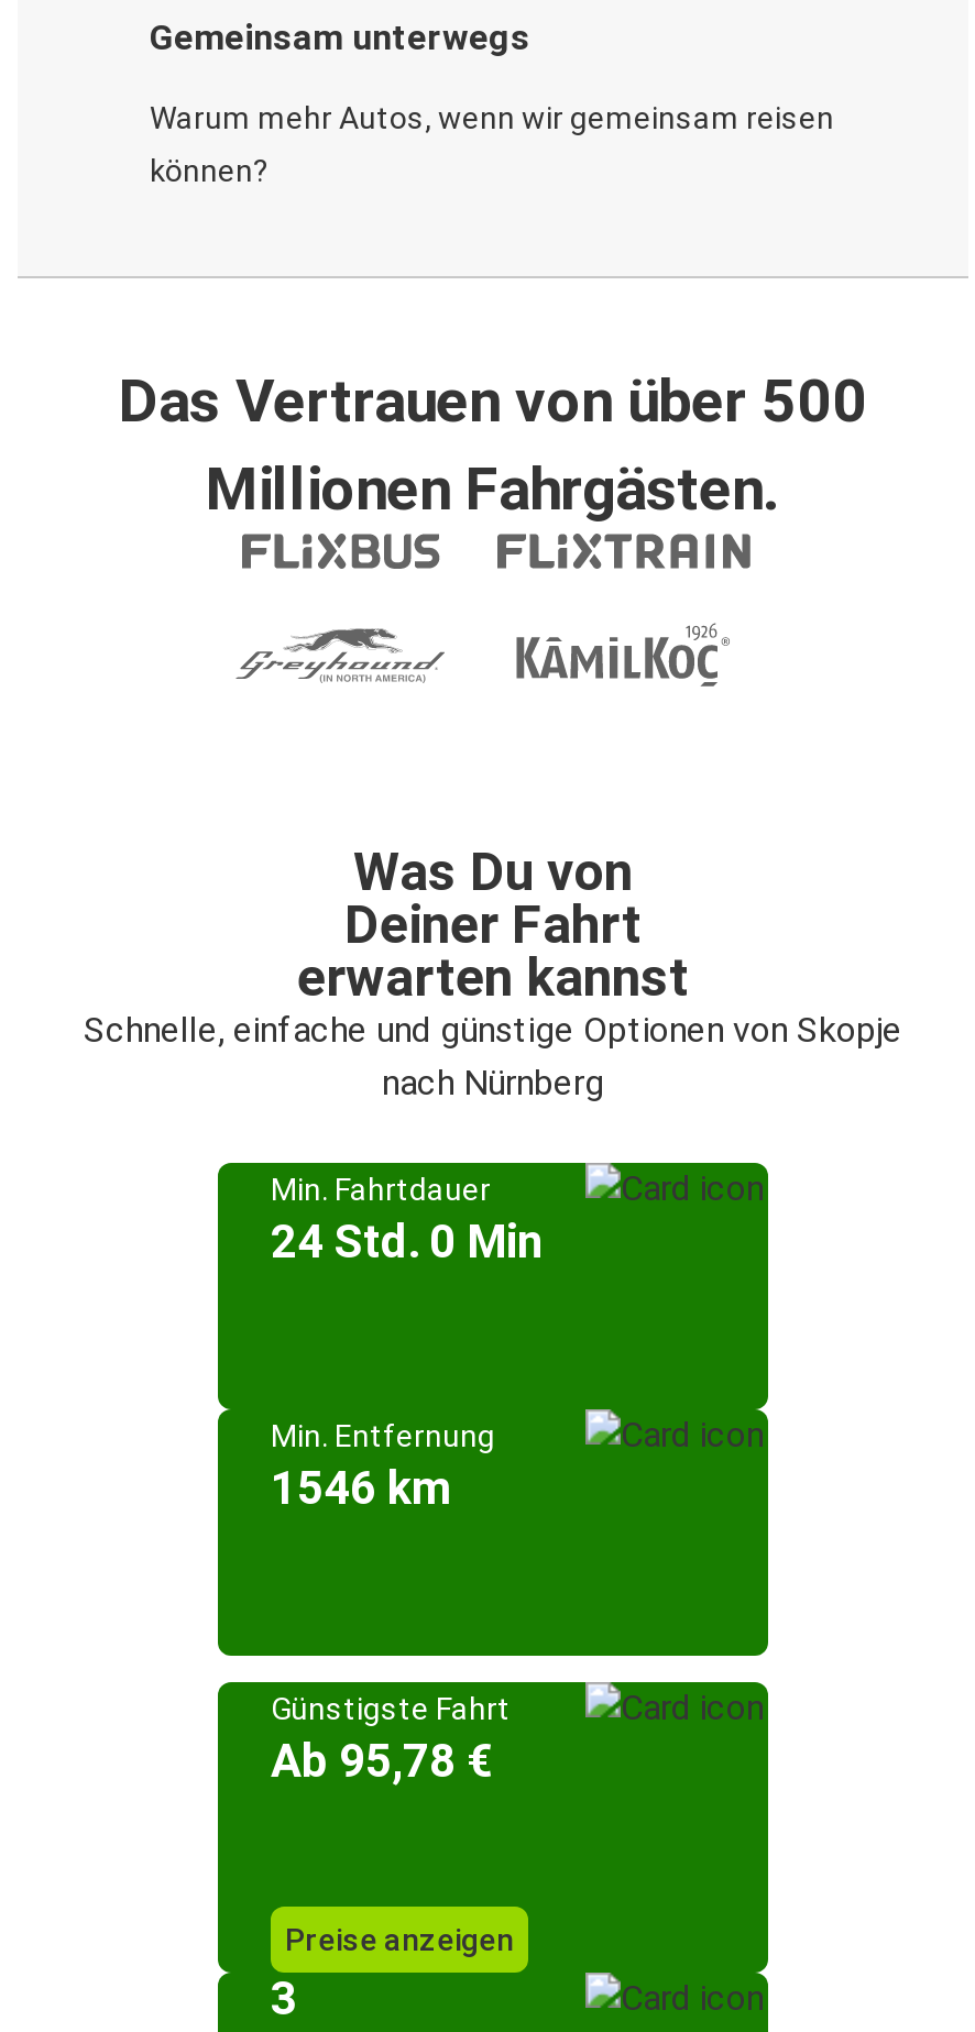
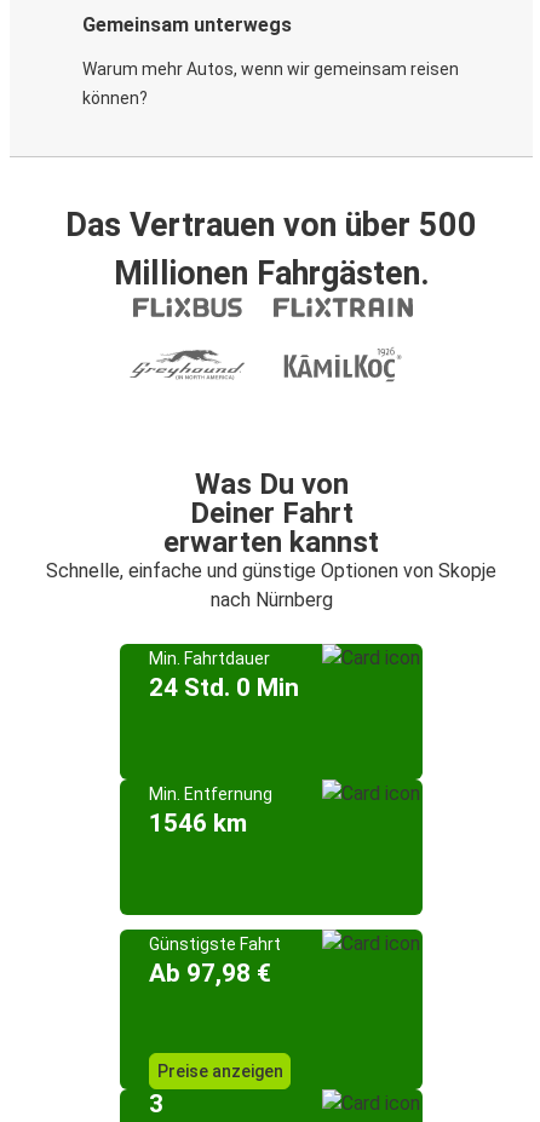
[271,1735,493,1788] Ab 95,78 € -> [149,959,271,988] Ab 97,98 €

